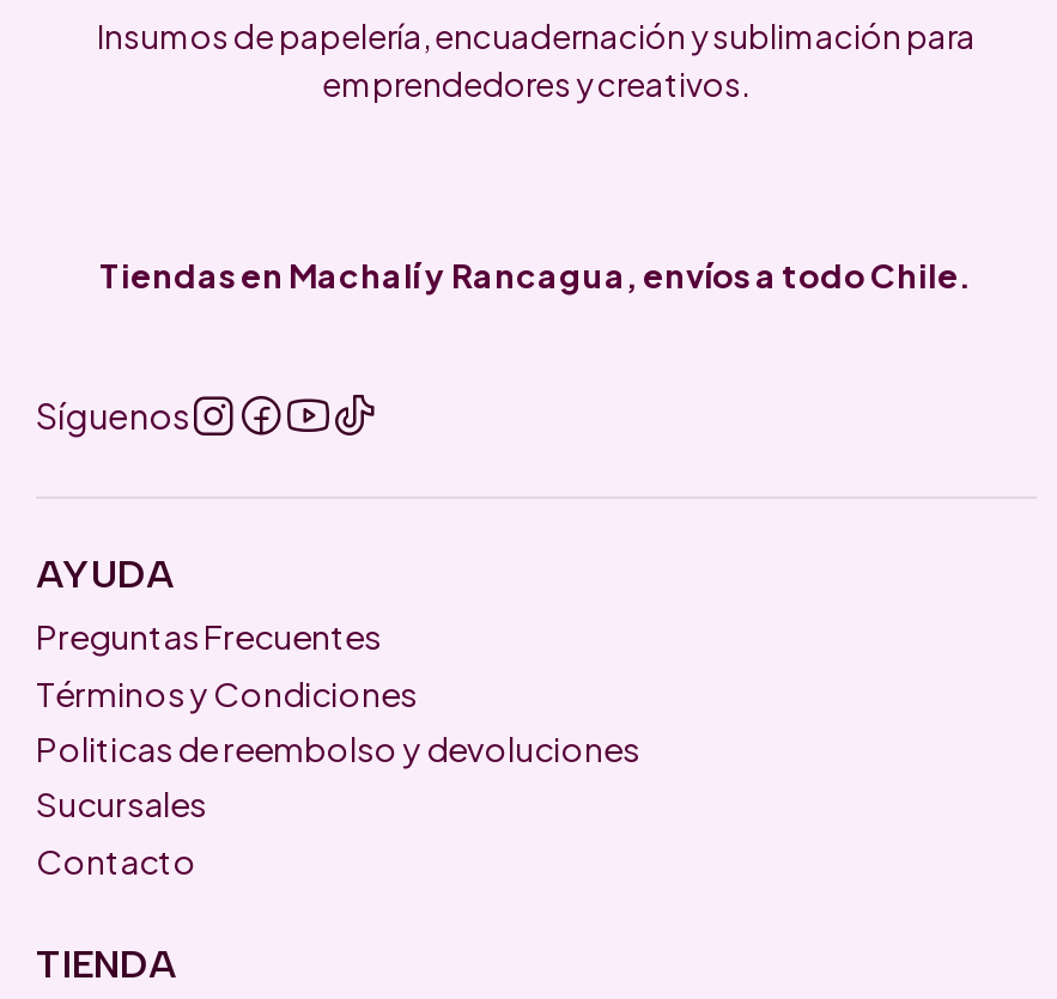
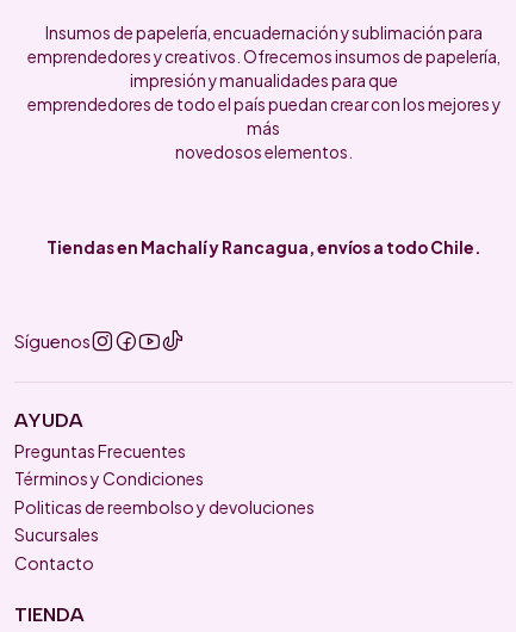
[322,63,751,104] emprendedores y creativos. -> [27,46,500,162] emprendedores y creativos. Ofrecemos insumos de papelería, | impresión y manualidades para que | emprendedores de todo el país puedan crear con los mejores y | más | novedosos elementos.

